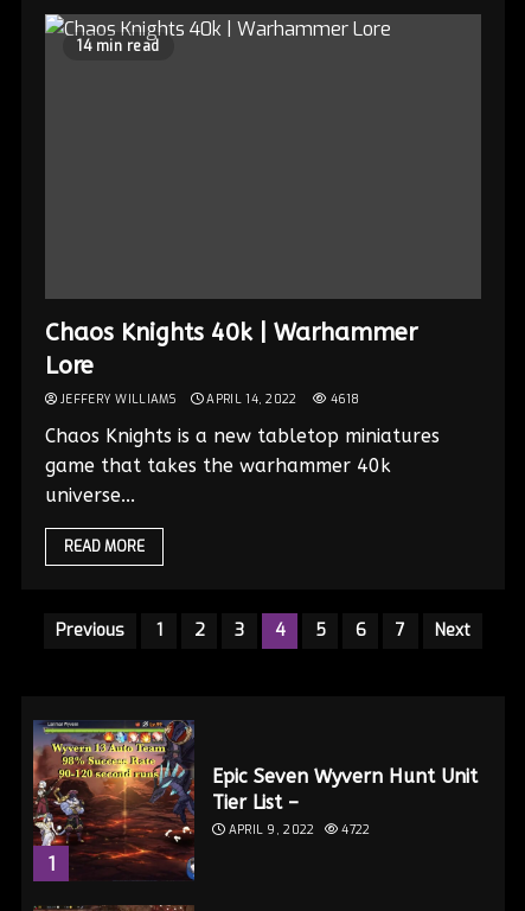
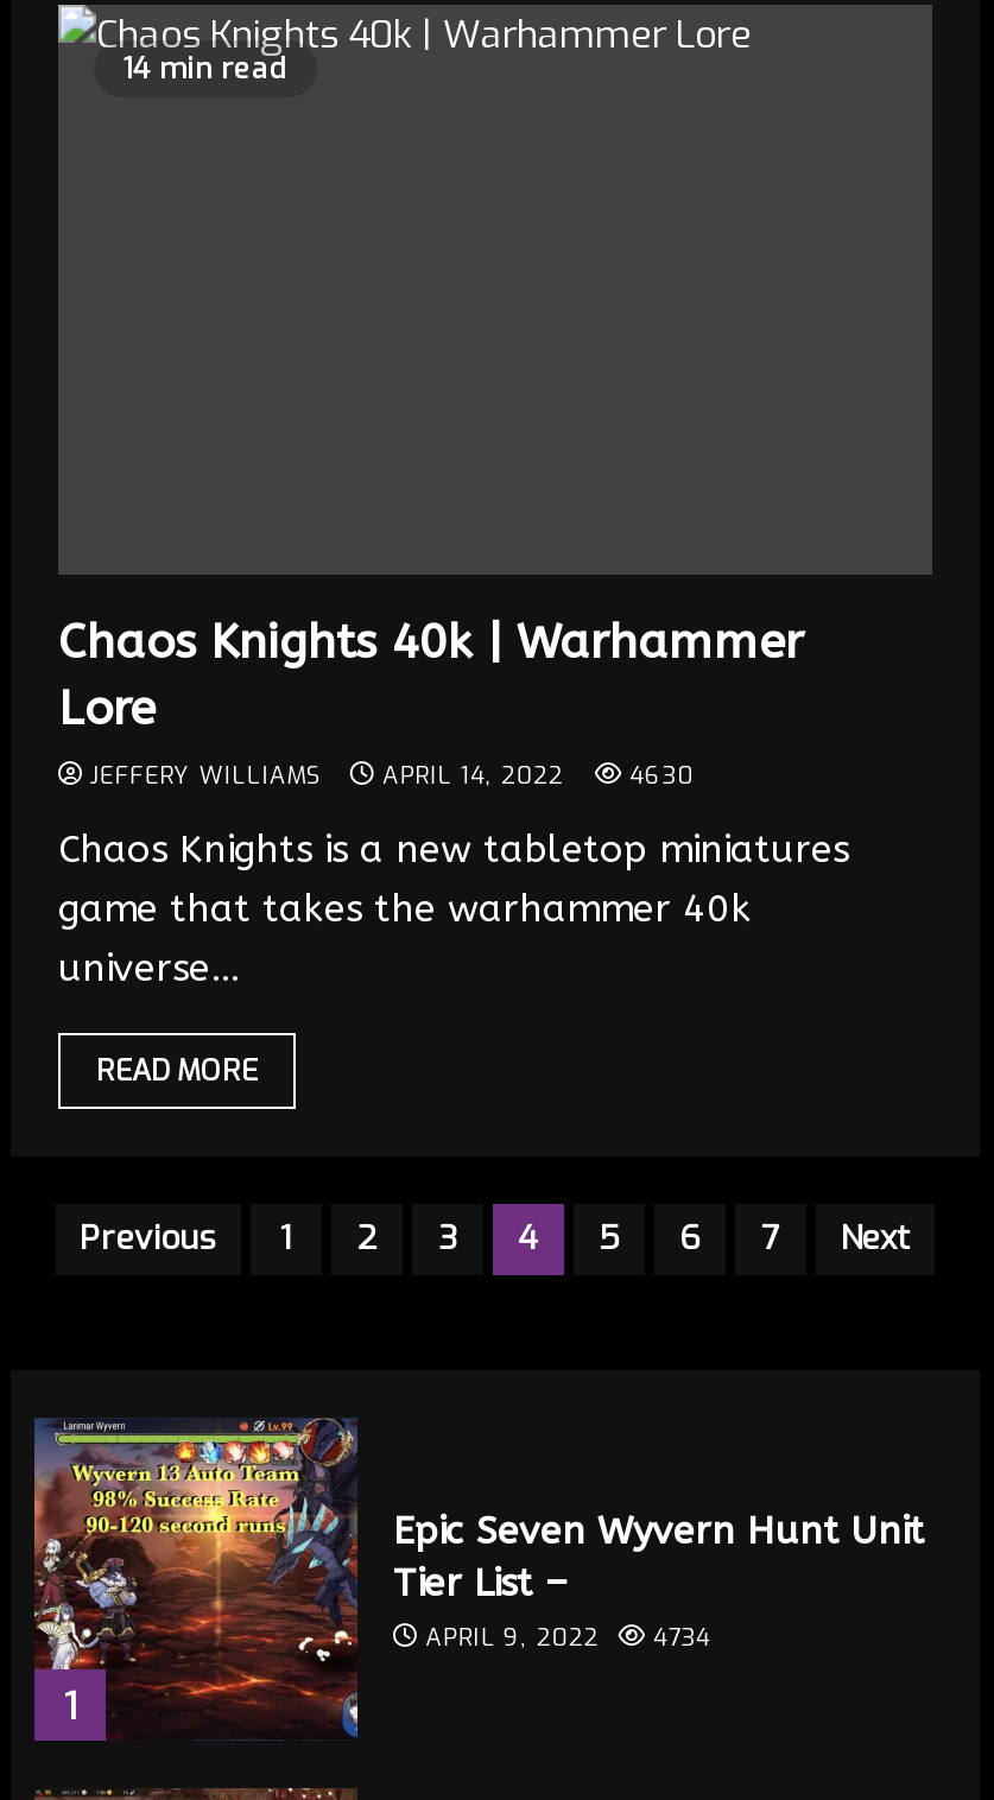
[330,391,360,407] 4618 -> [630,760,694,791] 4630
[228,821,371,837] APRIL 9, 2022 4722 -> [425,1621,711,1652] APRIL 9, 2022 4734

